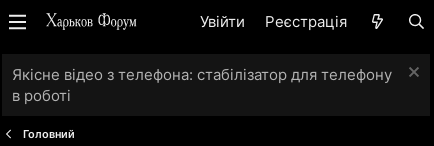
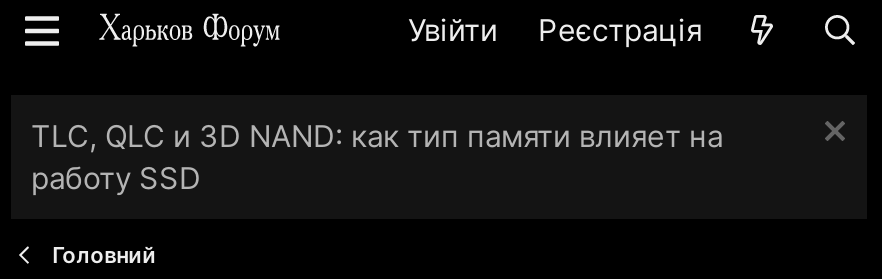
[12,65,392,105] Якісне відео з телефона: стабілізатор для телефону | в роботі -> [31,117,723,197] TLC, QLC и 3D NAND: как тип памяти влияет на | работу SSD

